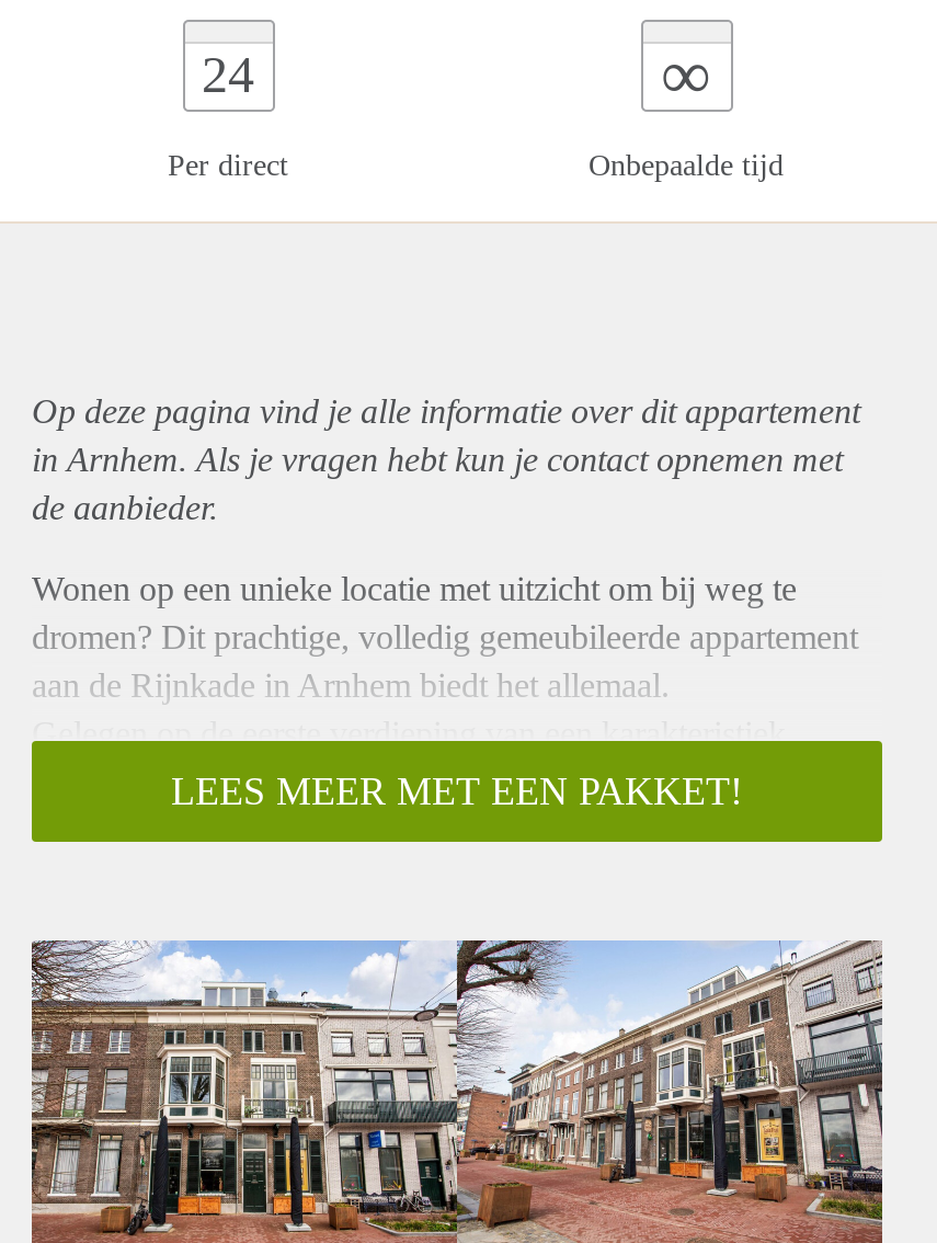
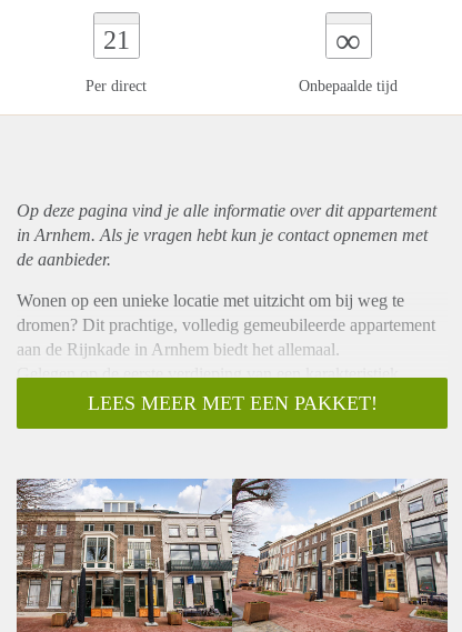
[202,47,254,104] 24 -> [103,26,129,55] 21

